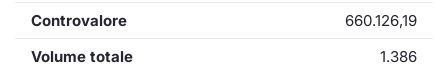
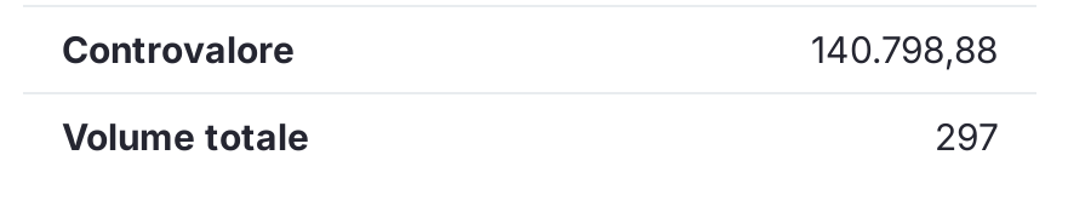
[345,10,417,29] 660.126,19 -> [811,25,998,71] 140.798,88
[380,46,417,65] 1.386 -> [935,113,998,159] 297

